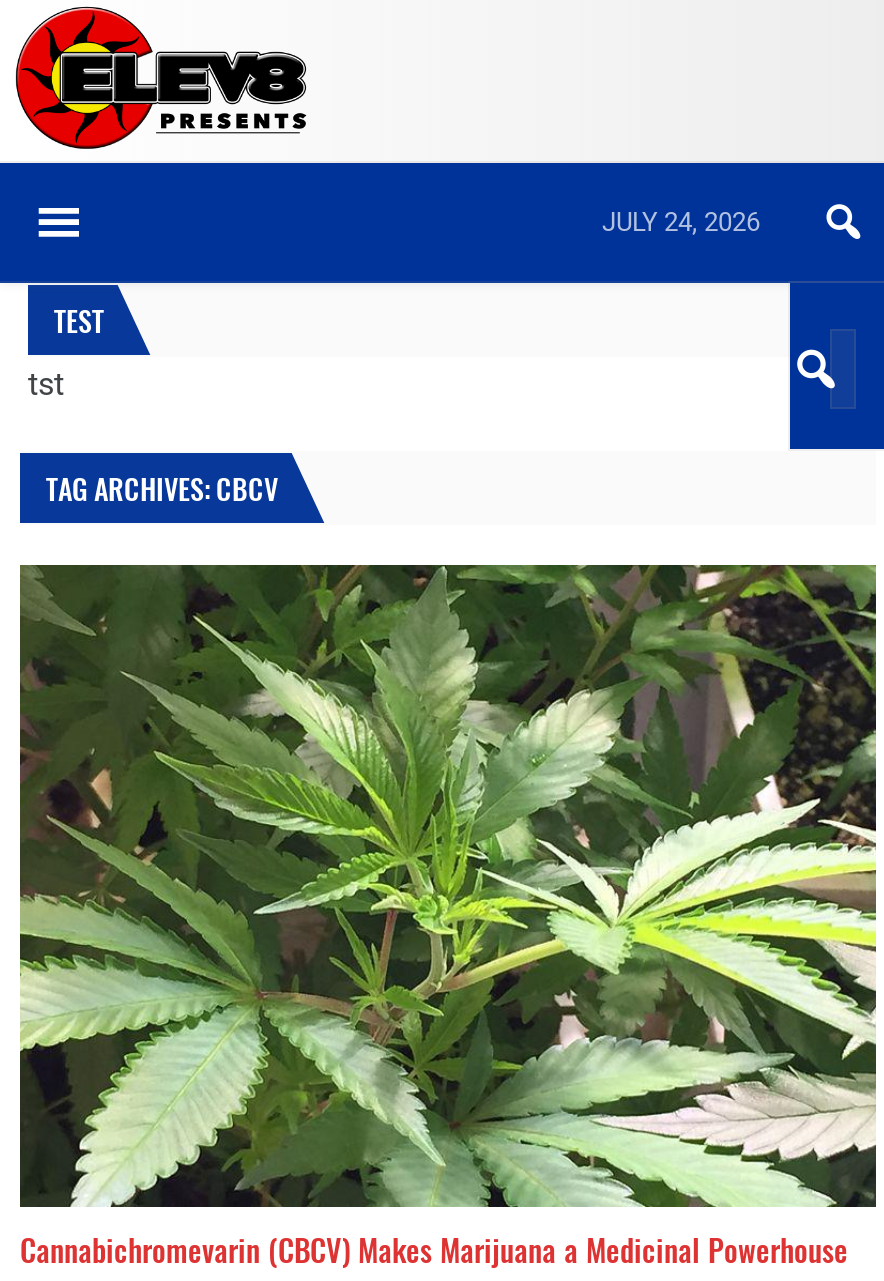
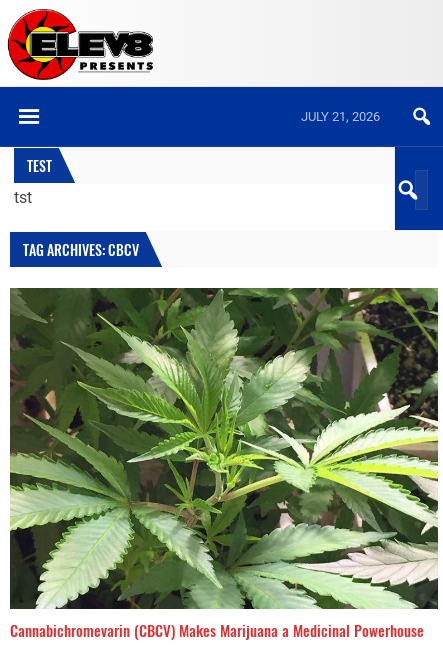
[602,207,760,237] JULY 24, 2026 -> [301,109,380,124] JULY 21, 2026

